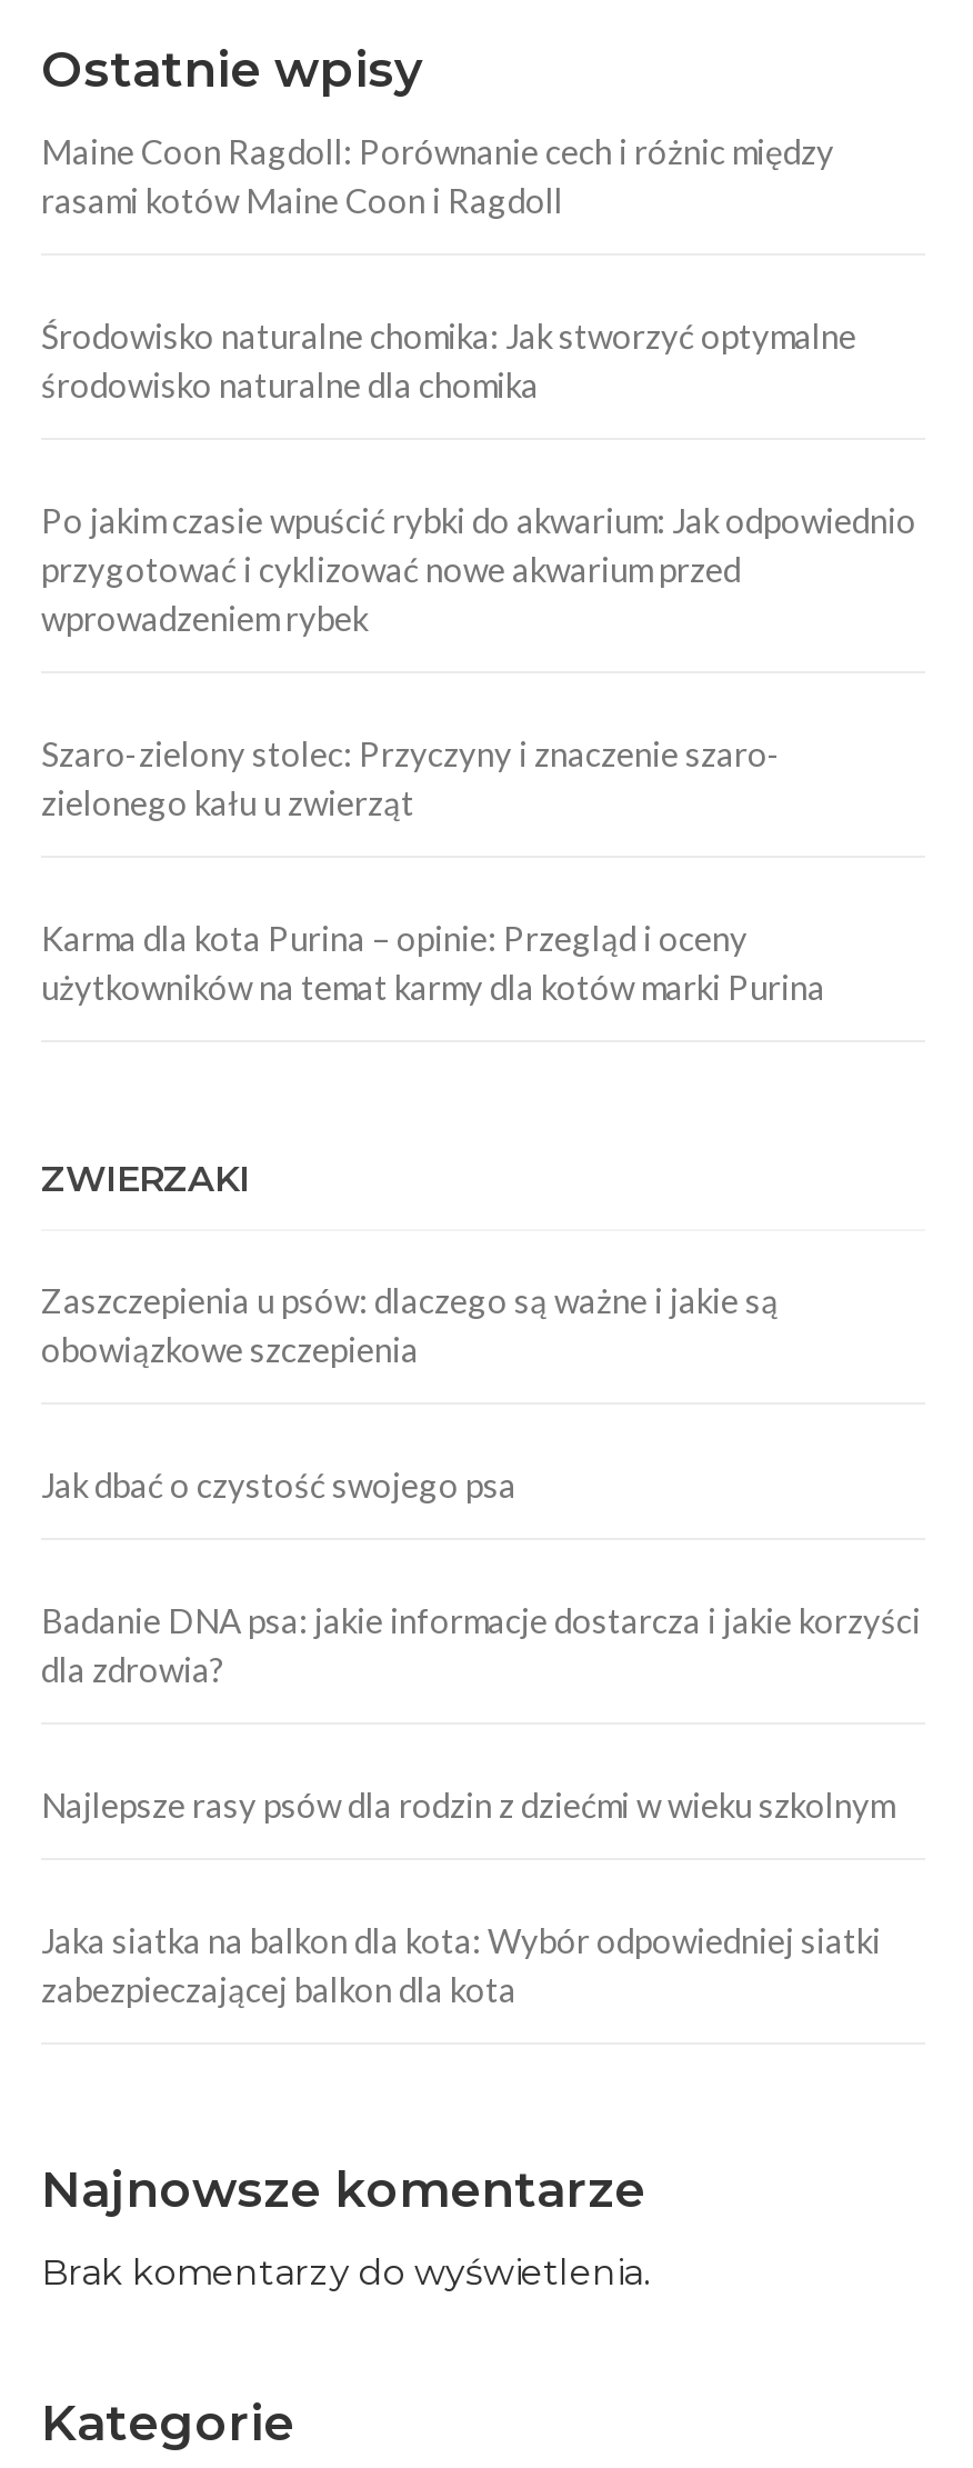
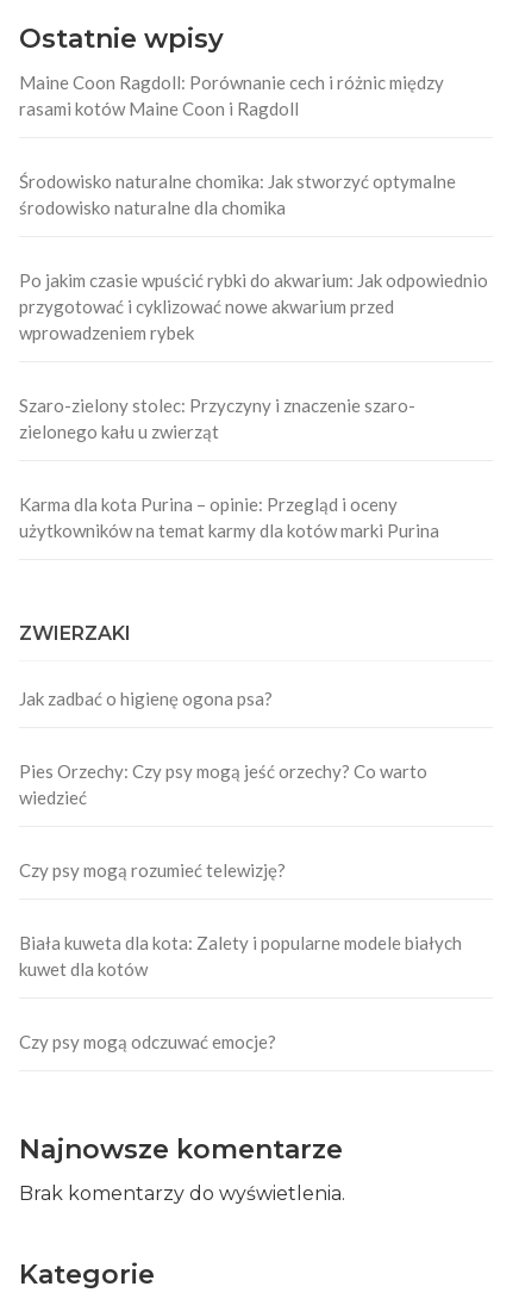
[41,1280,779,1369] Zaszczepienia u psów: dlaczego są ważne i jakie są | obowiązkowe szczepienia -> [19,688,273,709] Jak zadbać o higienę ogona psa?
[41,1465,516,1505] Jak dbać o czystość swojego psa -> [19,760,427,808] Pies Orzechy: Czy psy mogą jeść orzechy? Co warto | wiedzieć
[41,1600,921,1689] Badanie DNA psa: jakie informacje dostarcza i jakie korzyści | dla zdrowia? -> [19,859,286,881] Czy psy mogą rozumieć telewizję?
[41,1785,894,1825] Najlepsze rasy psów dla rodzin z dziećmi w wieku szkolnym -> [19,932,462,980] Biała kuweta dla kota: Zalety i popularne modele białych | kuwet dla kotów
[41,1920,881,2009] Jaka siatka na balkon dla kota: Wybór odpowiedniej siatki | zabezpieczającej balkon dla kota -> [19,1031,276,1052] Czy psy mogą odczuwać emocje?

